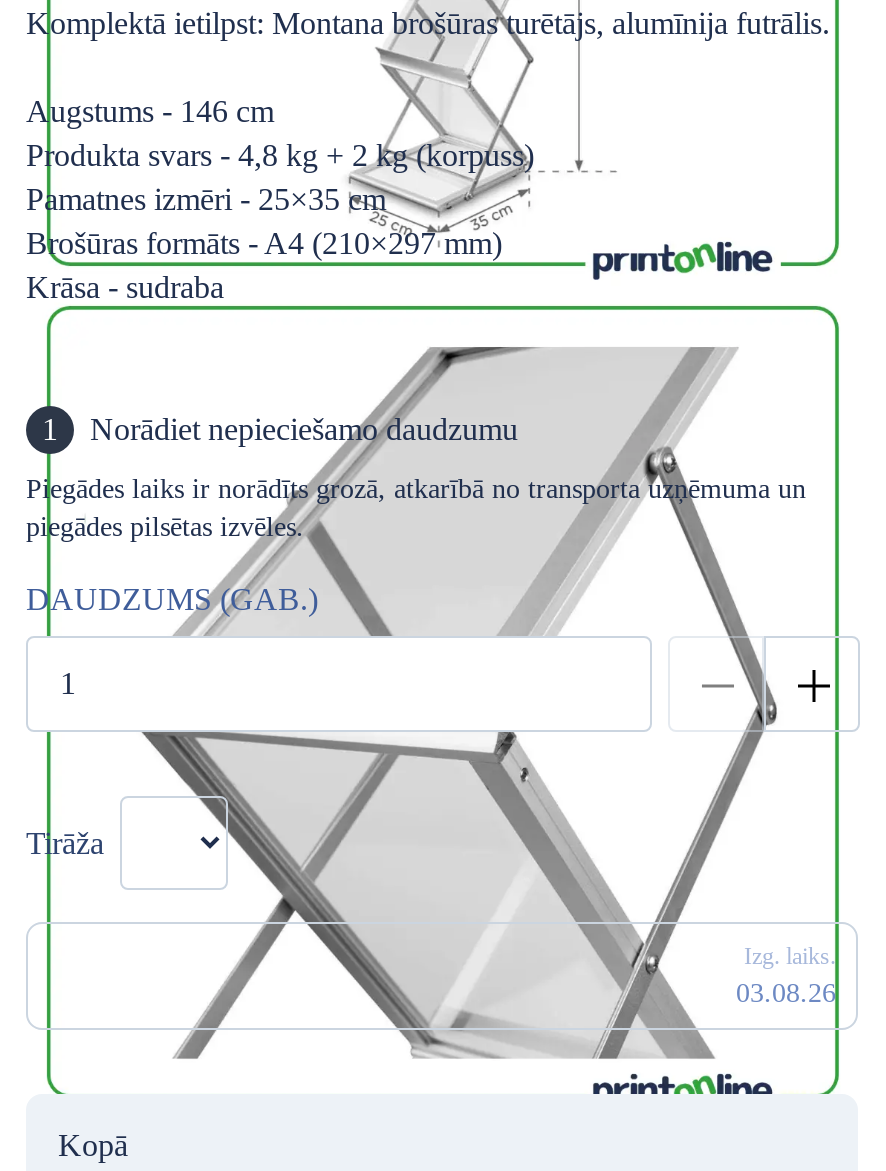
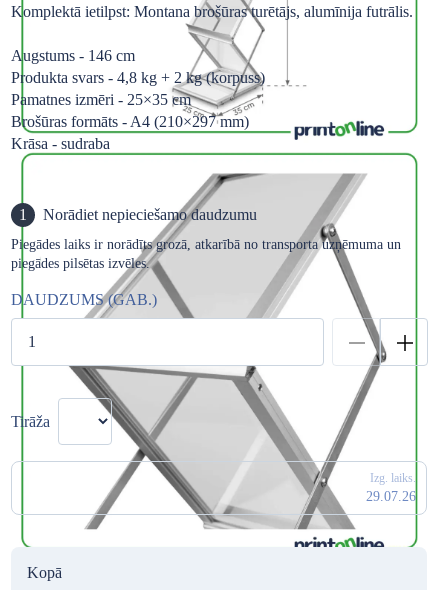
[736,978,836,1008] 03.08.26 -> [366,489,416,504] 29.07.26

